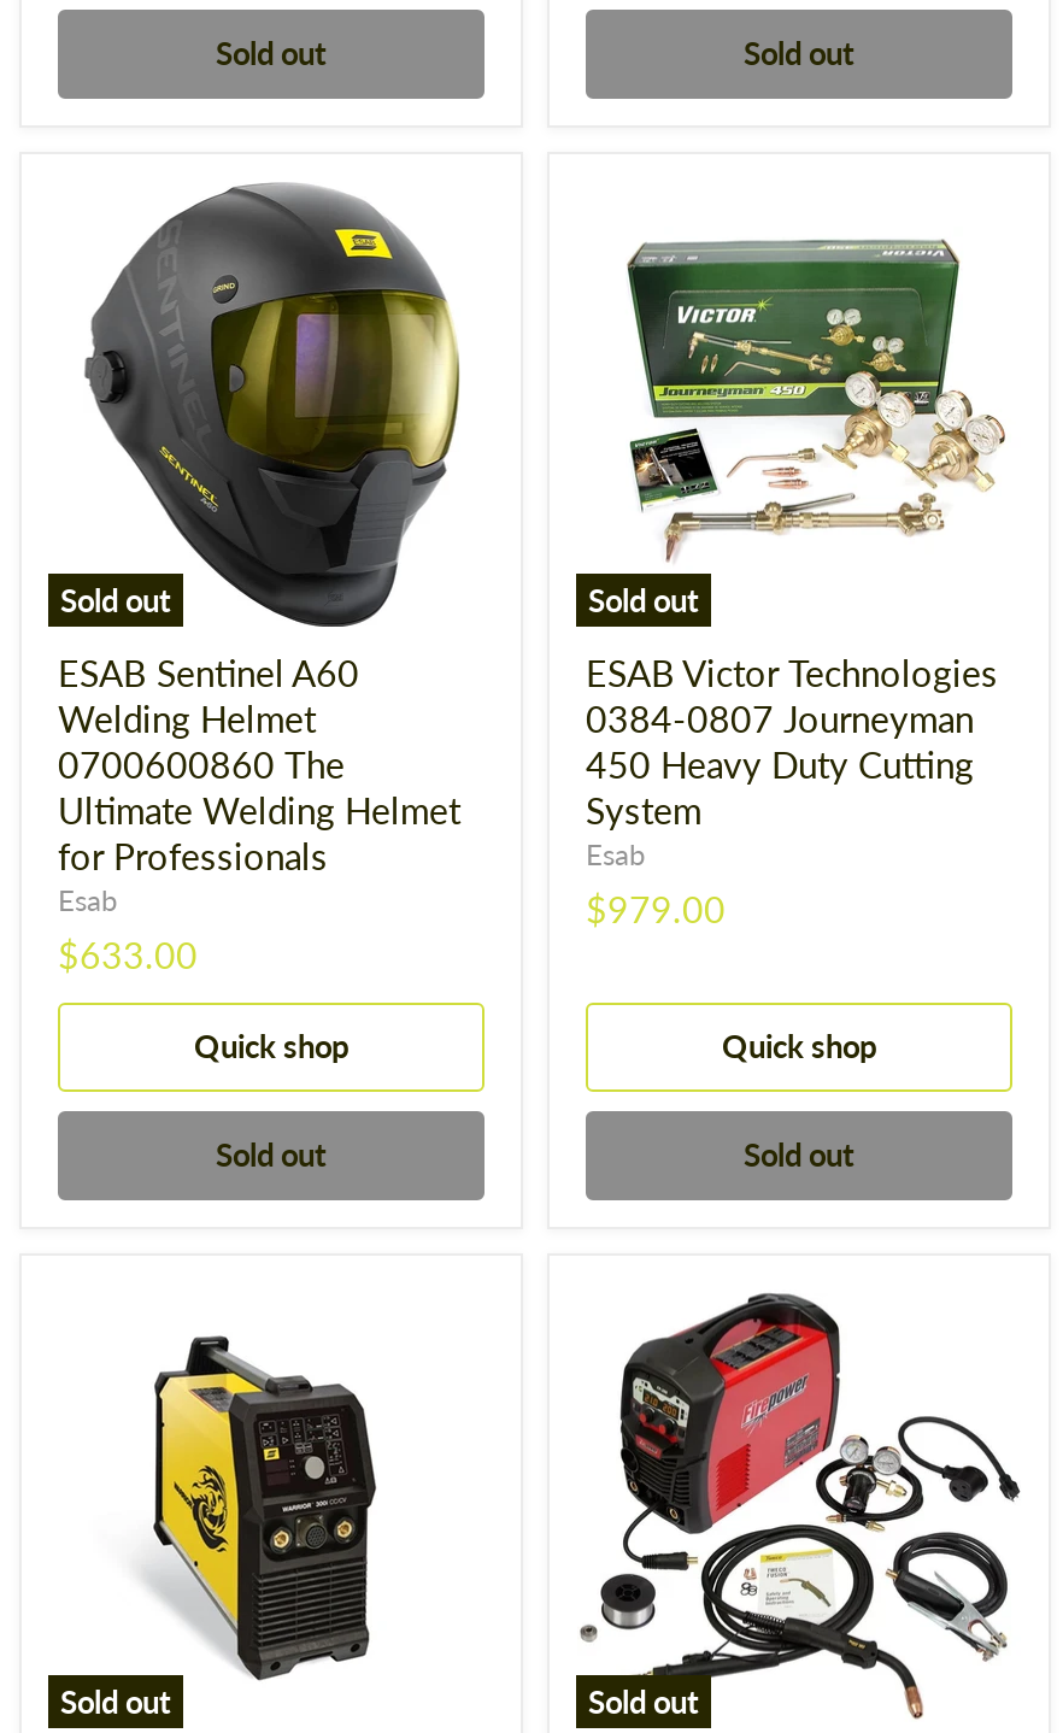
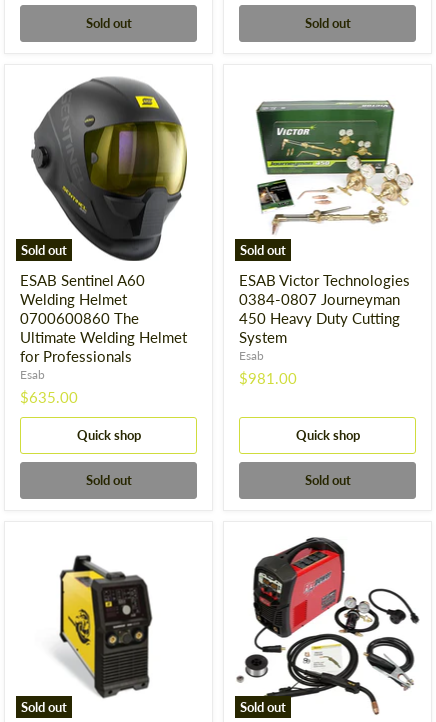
[586,887,726,931] $979.00 -> [239,369,297,387] $981.00
[58,933,198,977] $633.00 -> [20,388,78,406] $635.00

